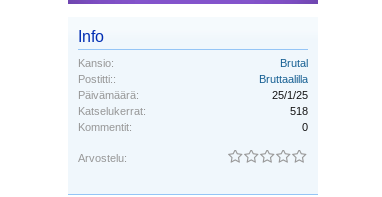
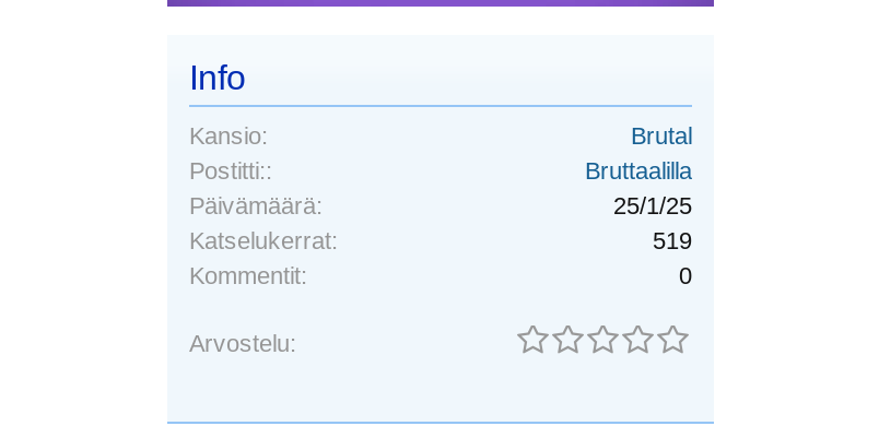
[290,105,308,117] 518 -> [653,228,692,254] 519

